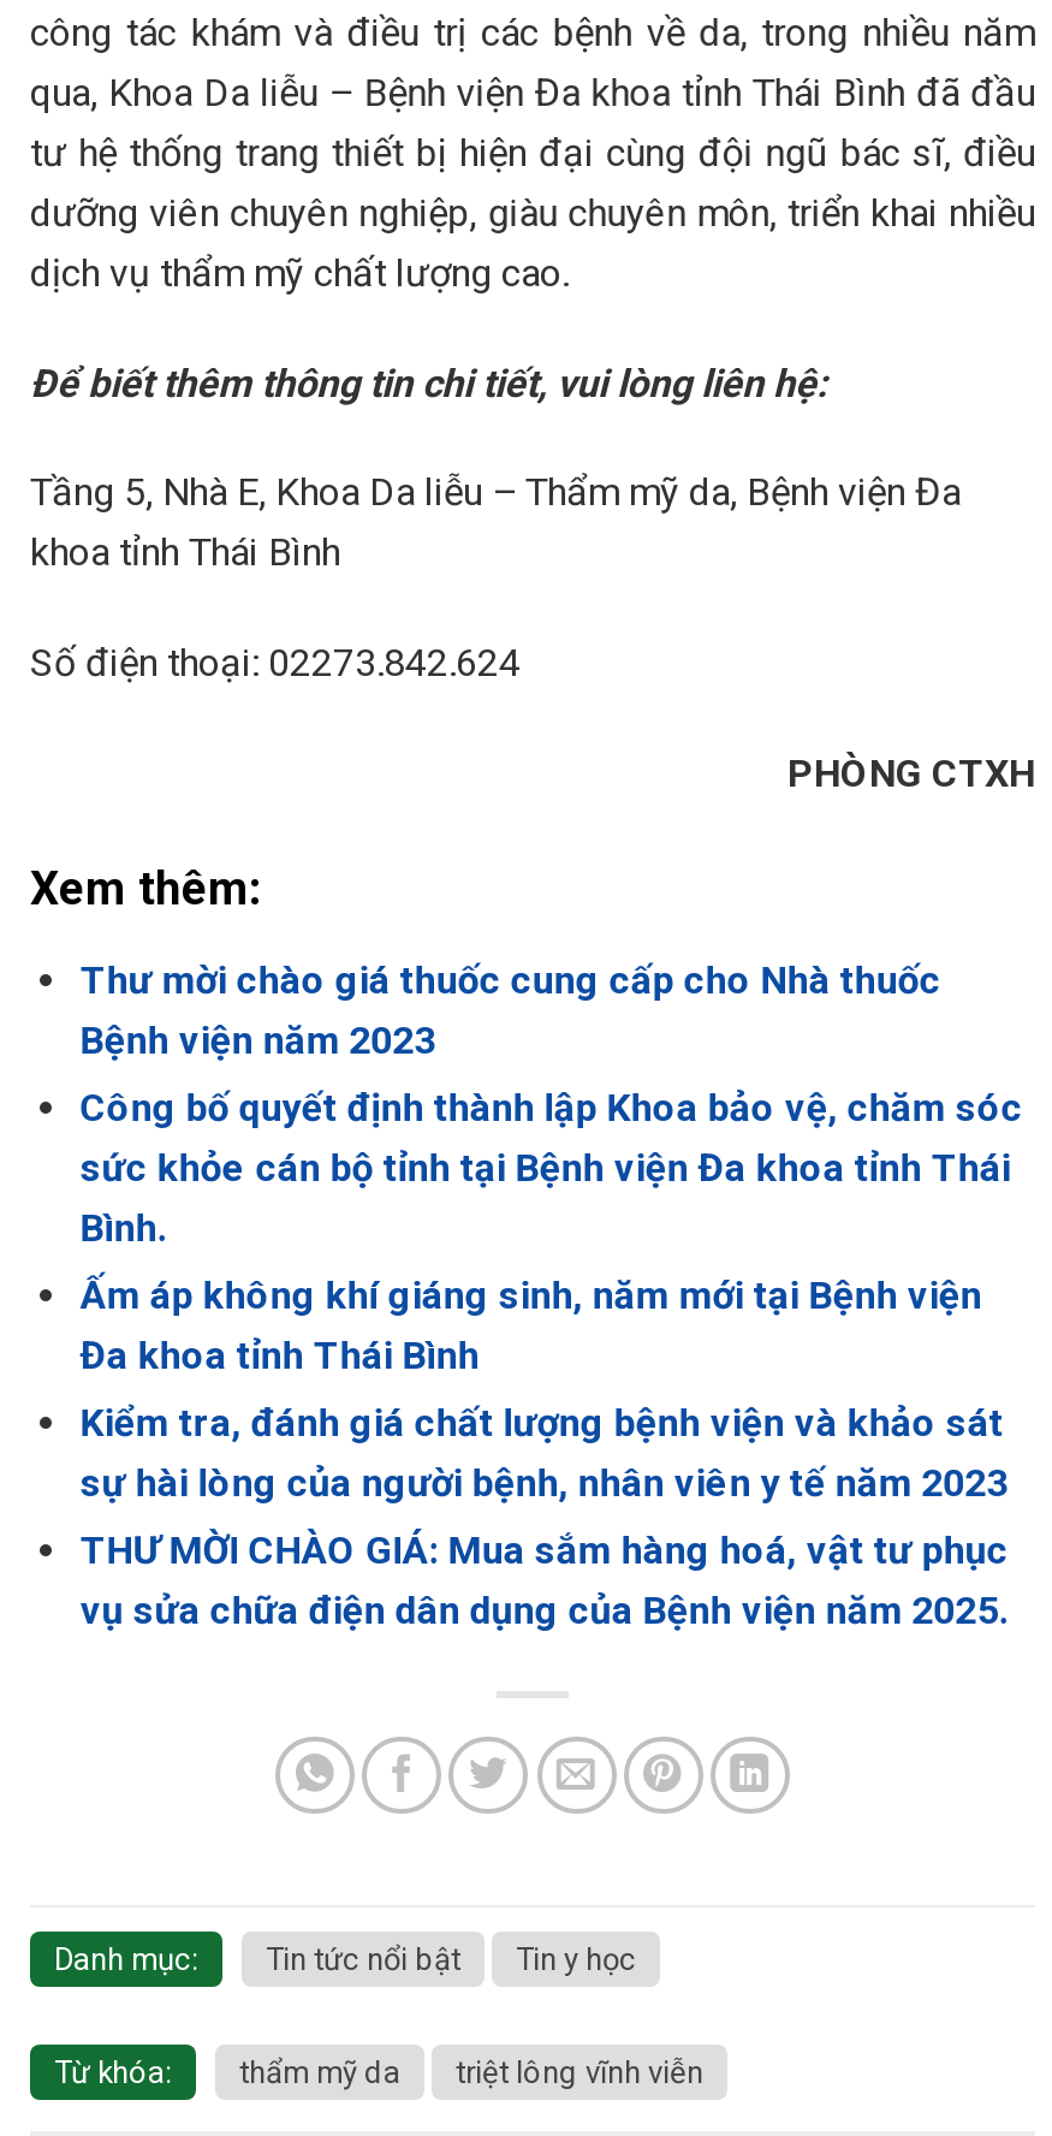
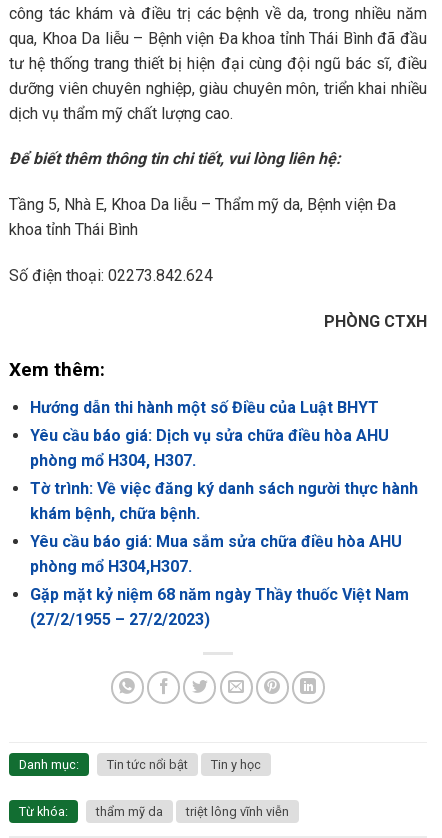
[80,957,941,1062] Thư mời chào giá thuốc cung cấp cho Nhà thuốc | Bệnh viện năm 2023 -> [30,398,379,417] Hướng dẫn thi hành một số Điều của Luật BHYT
[80,1084,1023,1250] Công bố quyết định thành lập Khoa bảo vệ, chăm sóc | sức khỏe cán bộ tỉnh tại Bệnh viện Đa khoa tỉnh Thái | Bình. -> [30,426,389,470] Yêu cầu báo giá: Dịch vụ sửa chữa điều hòa AHU | phòng mổ H304, H307.
[80,1272,982,1378] Ấm áp không khí giáng sinh, năm mới tại Bệnh viện | Đa khoa tỉnh Thái Bình -> [30,479,418,523] Tờ trình: Về việc đăng ký danh sách người thực hành | khám bệnh, chữa bệnh.
[80,1399,1008,1505] Kiểm tra, đánh giá chất lượng bệnh viện và khảo sát | sự hài lòng của người bệnh, nhân viên y tế năm 2023 -> [30,532,402,576] Yêu cầu báo giá: Mua sắm sửa chữa điều hòa AHU | phòng mổ H304,H307.
[80,1527,1008,1633] THƯ MỜI CHÀO GIÁ: Mua sắm hàng hoá, vật tư phục | vụ sửa chữa điện dân dụng của Bệnh viện năm 2025. -> [30,585,409,629] Gặp mặt kỷ niệm 68 năm ngày Thầy thuốc Việt Nam | (27/2/1955 – 27/2/2023)

